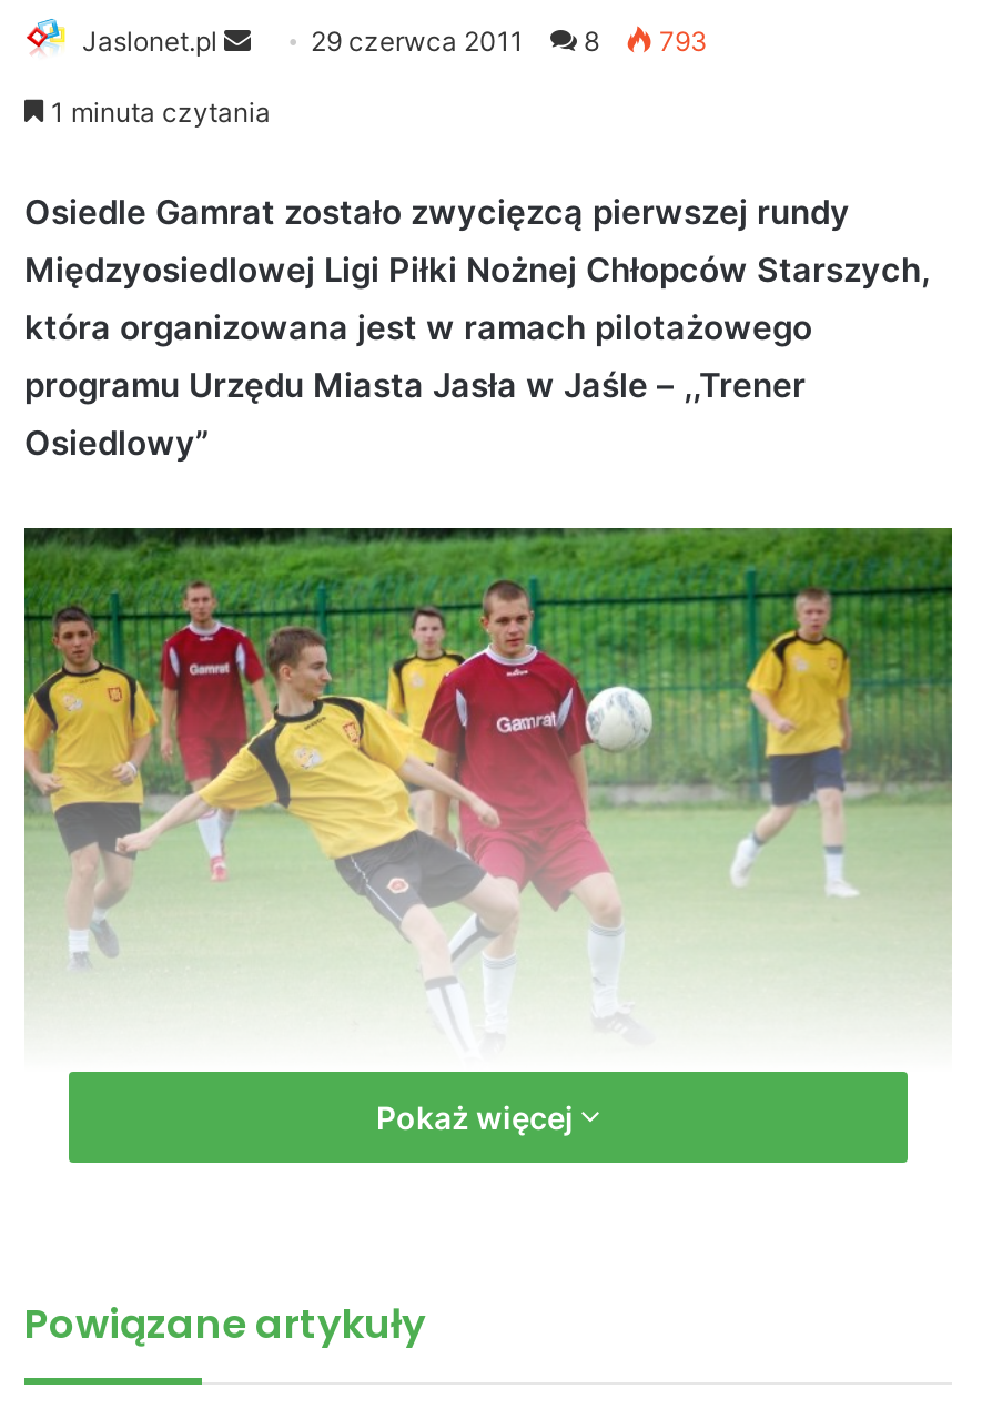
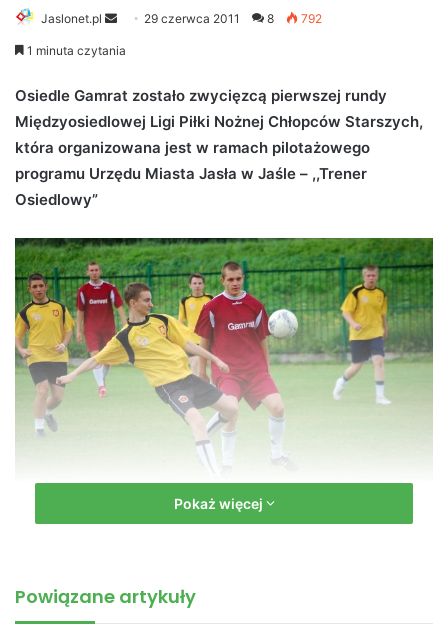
[652,25,708,59] 793 -> [298,11,322,26] 792

